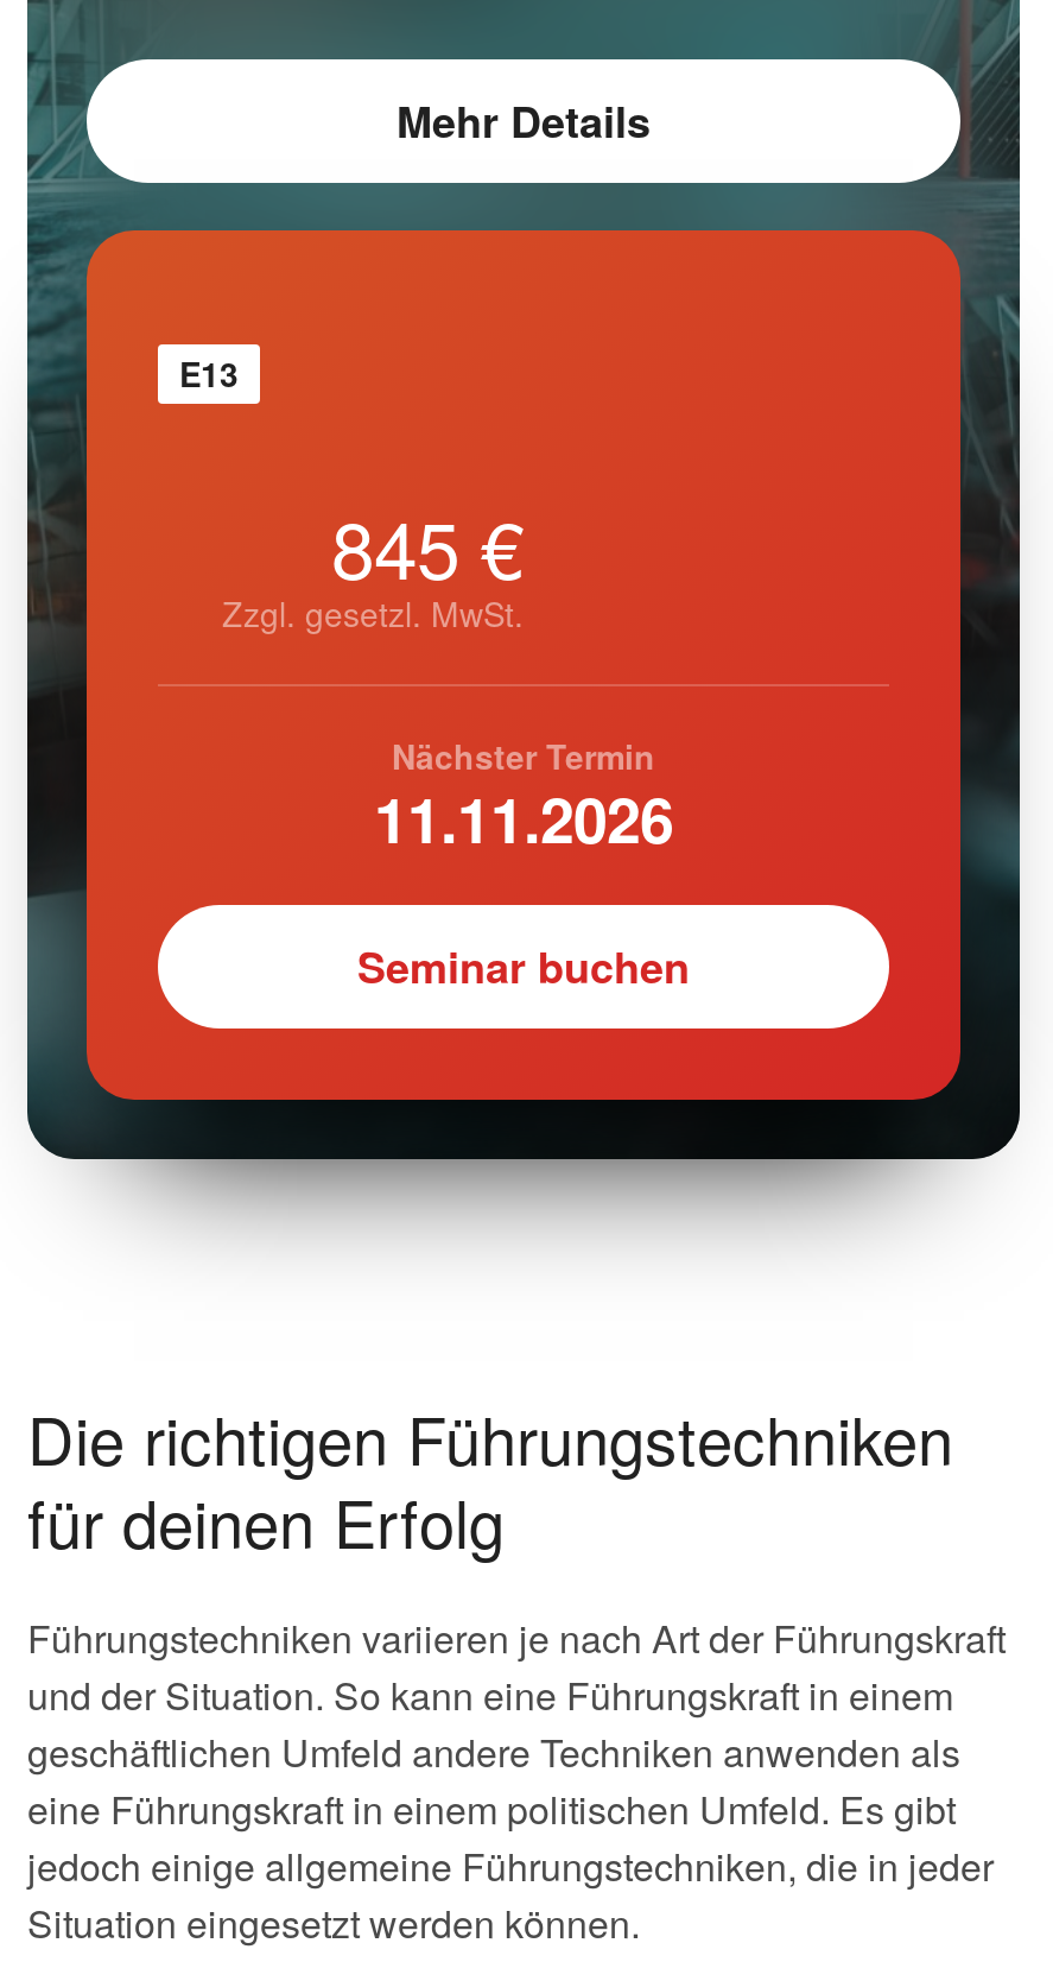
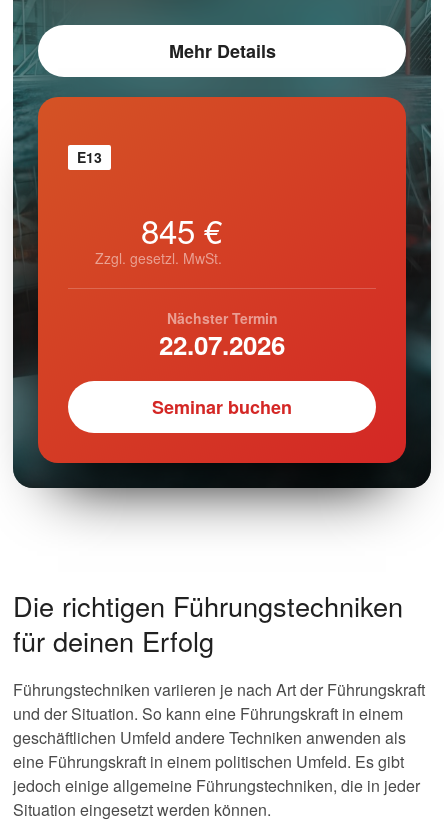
[374,774,673,862] 11.11.2026 -> [159,326,285,363] 22.07.2026

